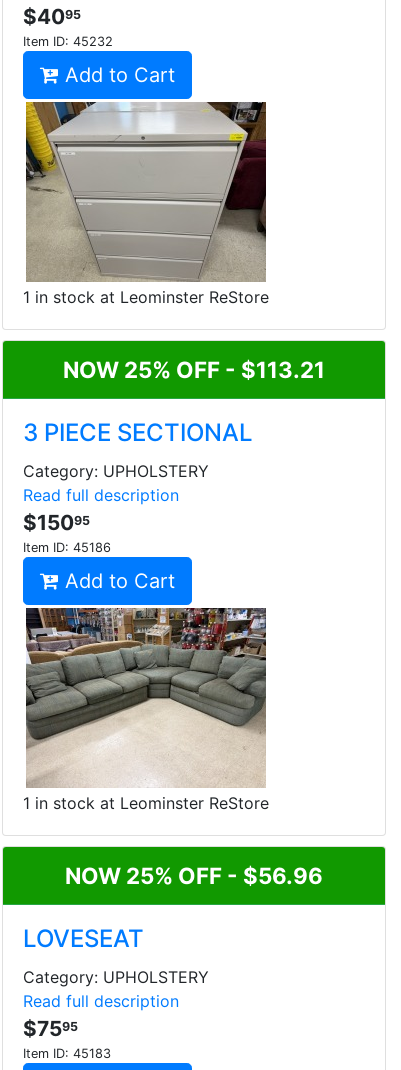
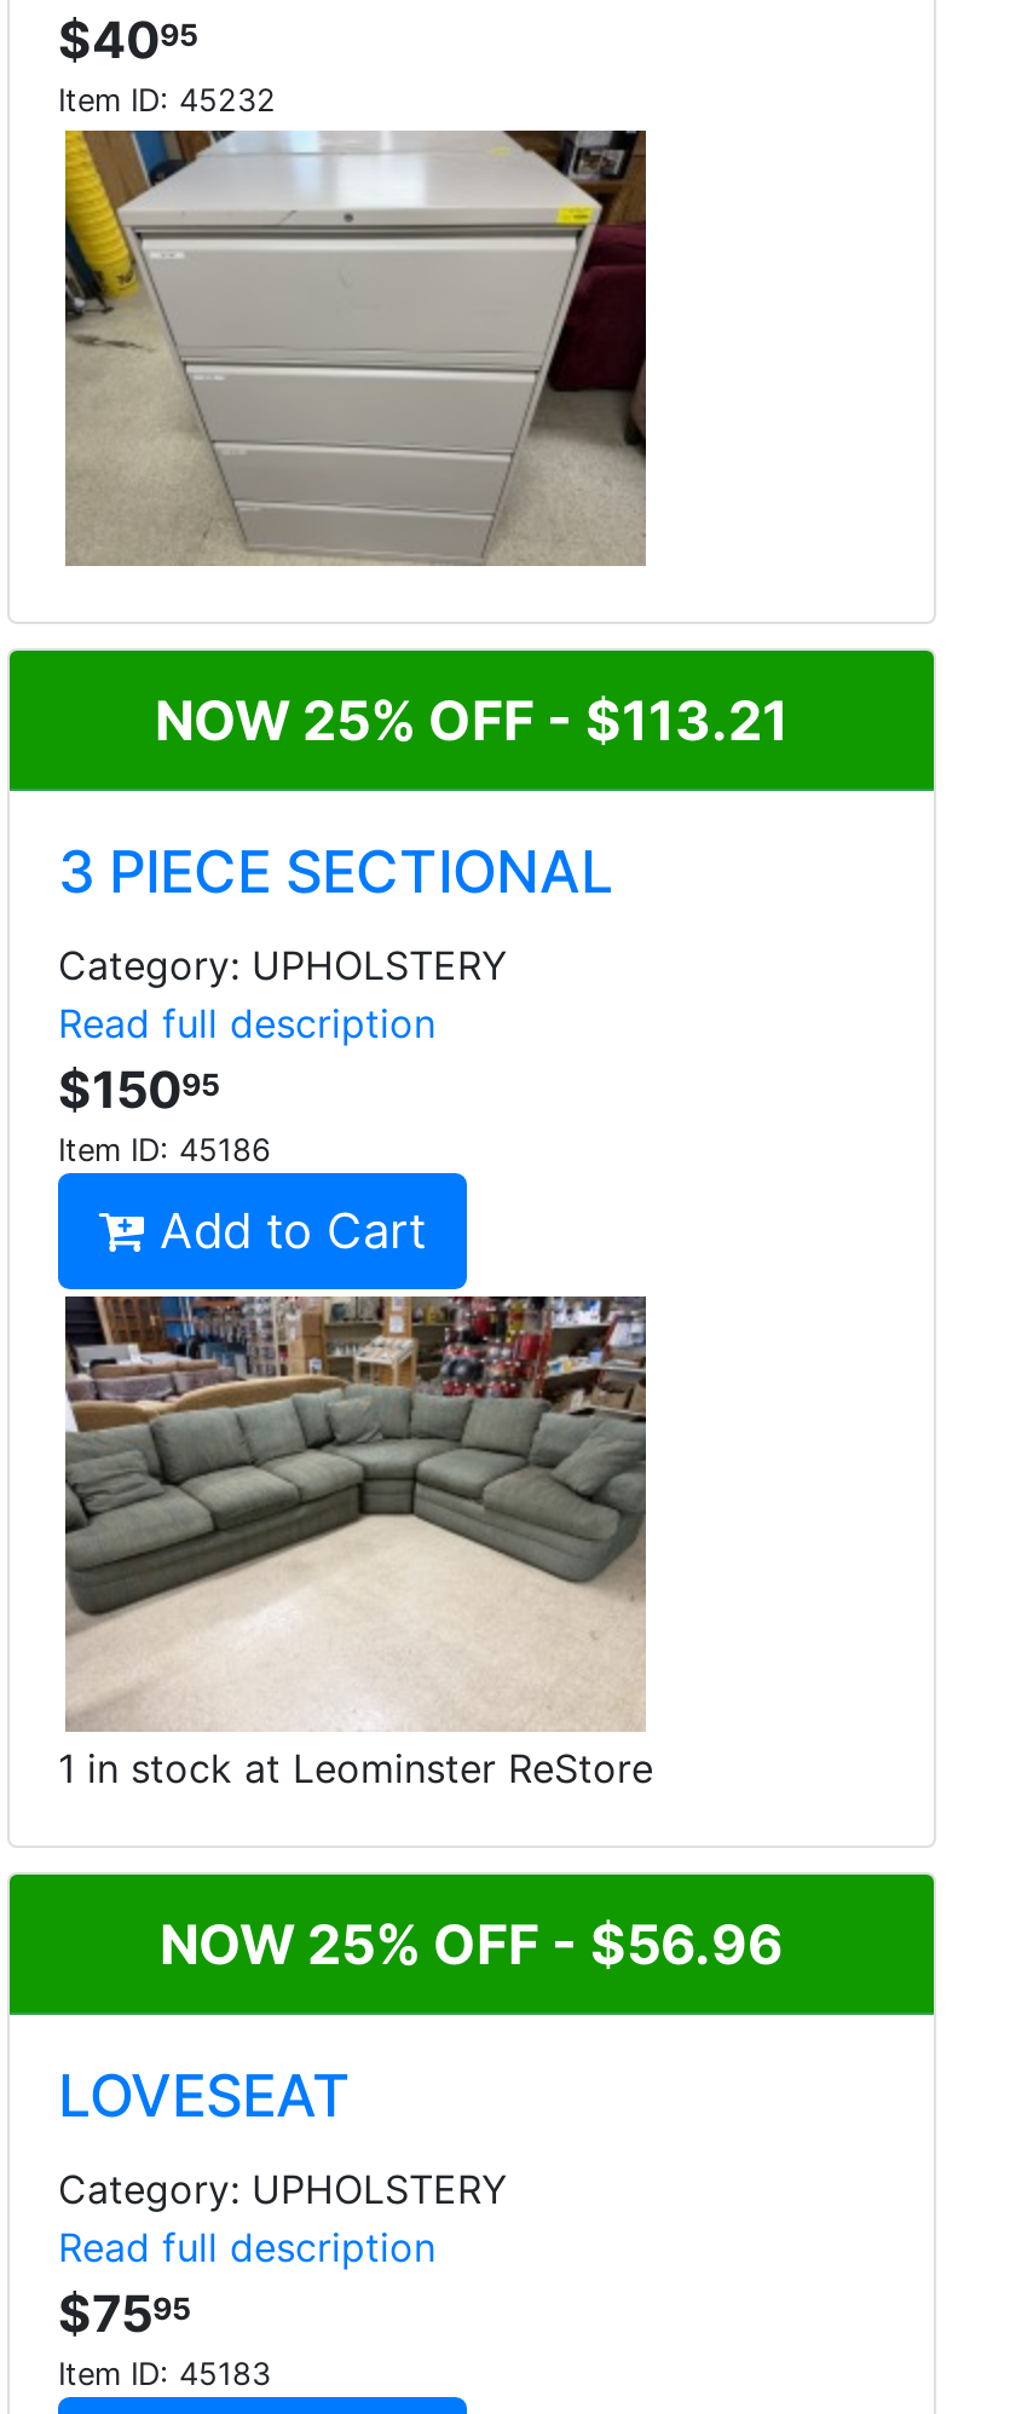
[22,50,267,264] [image] -> [63,123,646,503] [image]
[59,63,175,87] Add to Cart -> none
[23,287,269,307] 1 in stock at Leominster ReStore -> none

